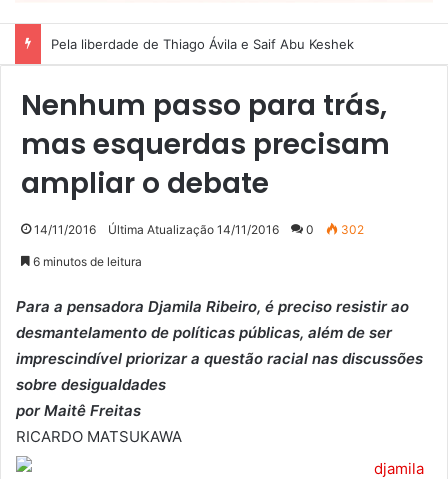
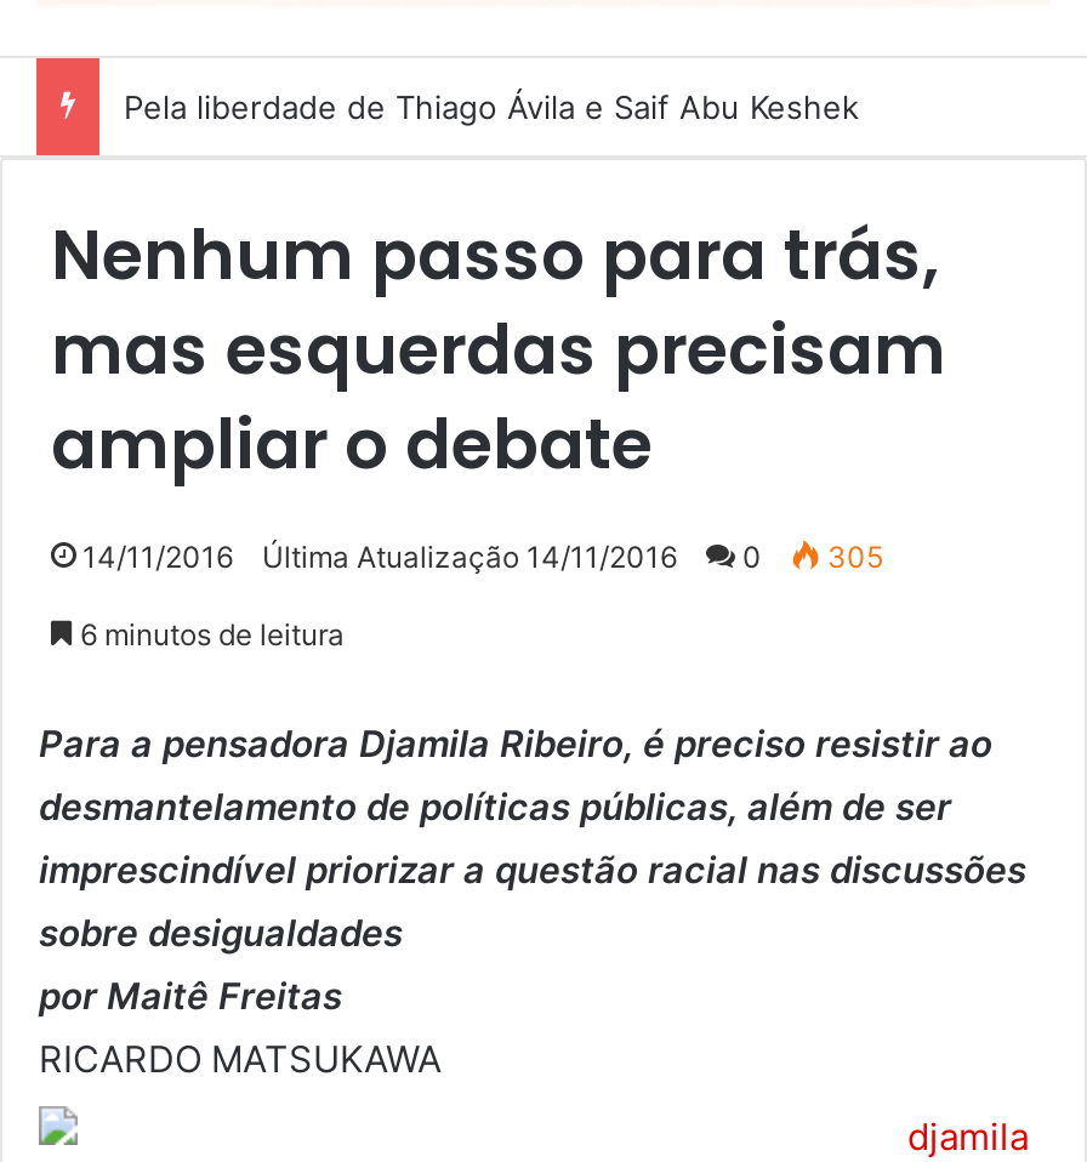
[34,222,364,237] 14/11/2016 Última Atualização 14/11/2016 0 302 -> [82,538,883,574] 14/11/2016 Última Atualização 14/11/2016 0 305

